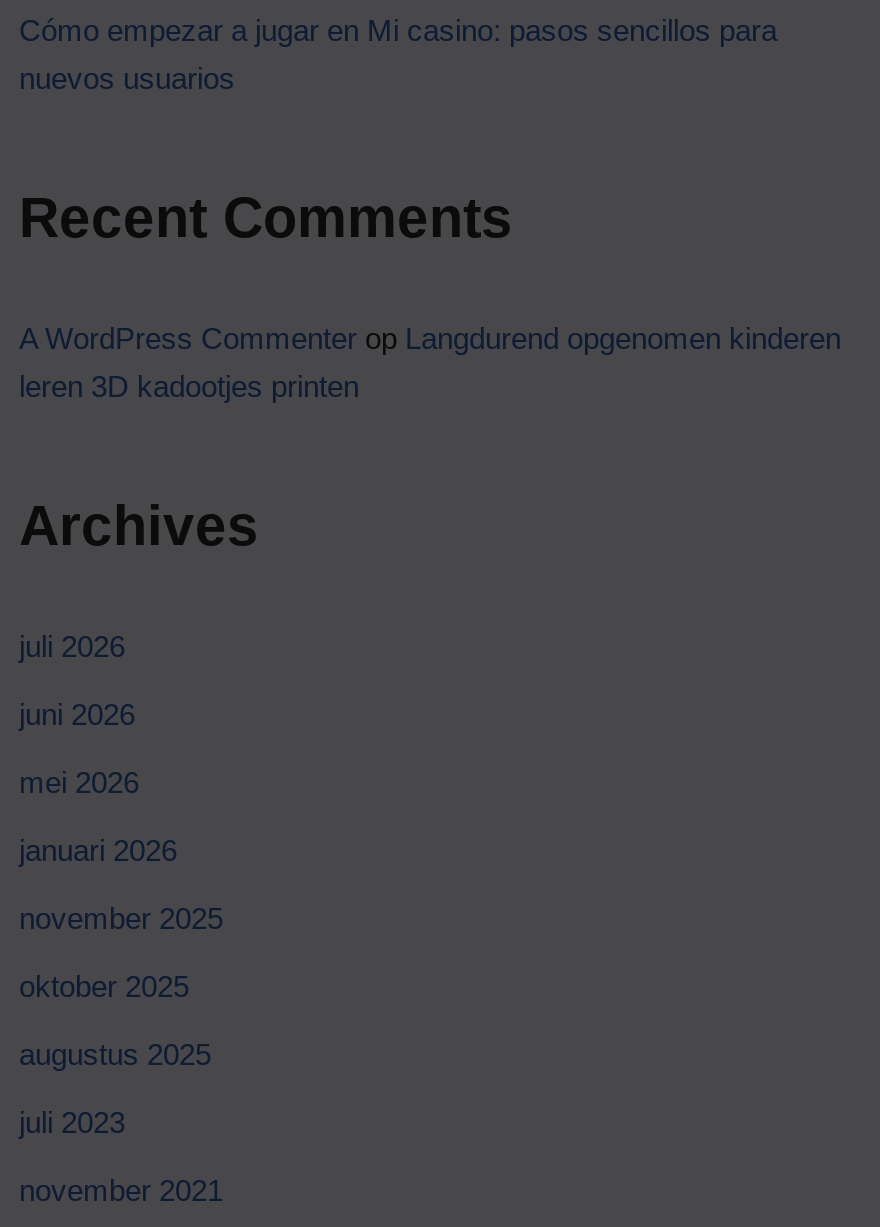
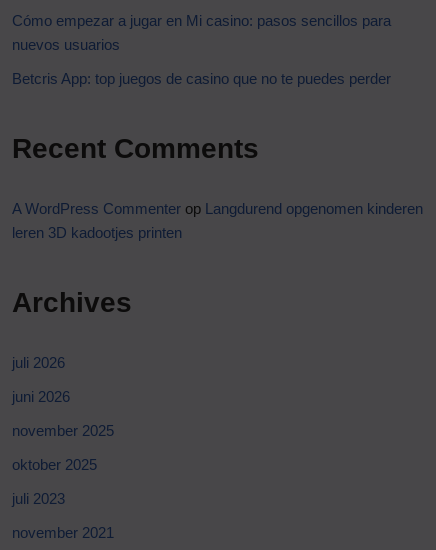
none -> [12,70,391,87] Betcris App: top juegos de casino que no te puedes perder
moved [19,186,841,730] -> [12,133,423,405]: Recent Comments | A WordPress Commenter op Langdurend opgenomen kinderen | leren 3D kadootjes printen | Archives | juli 2026 | juni 2026
[19,764,177,866] mei 2026 | januari 2026 -> none
[19,1036,211,1070] augustus 2025 -> none

